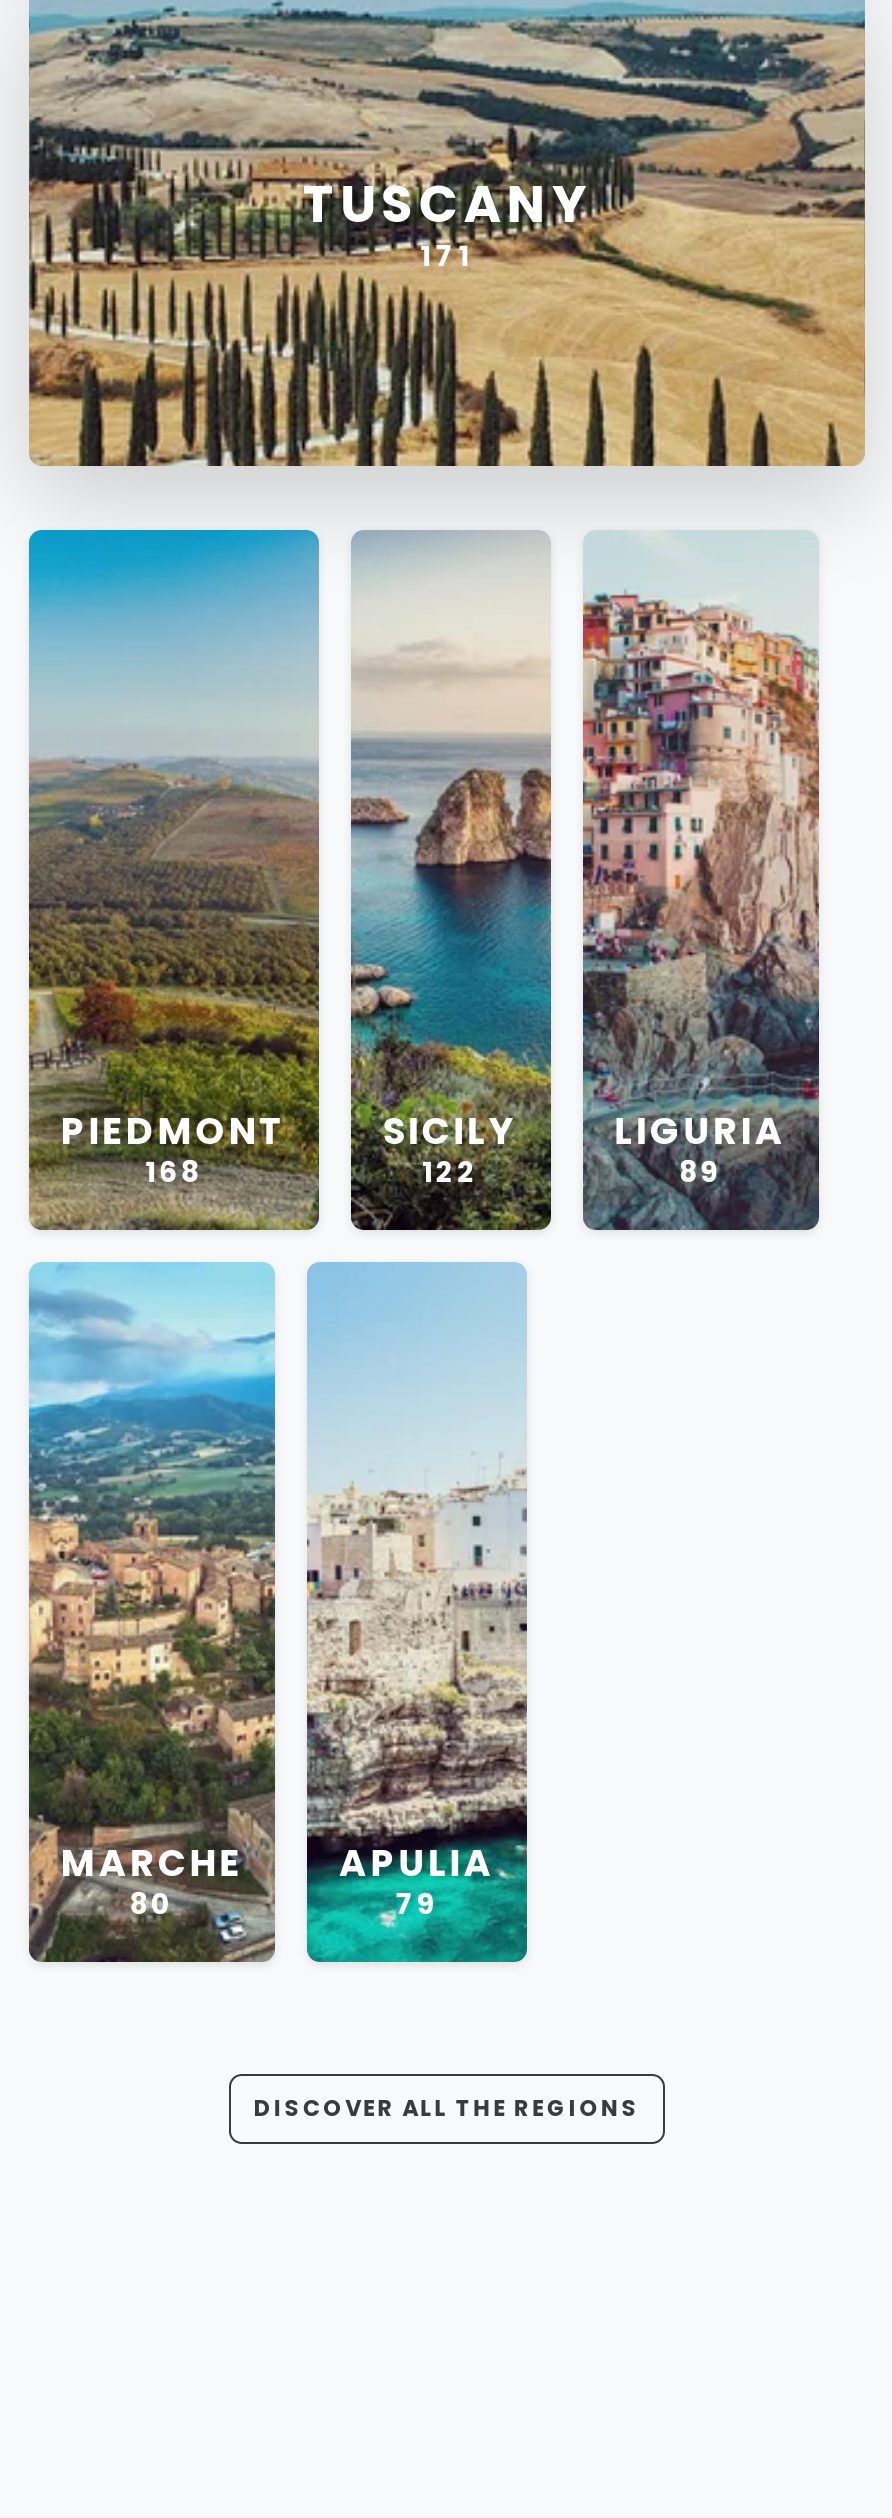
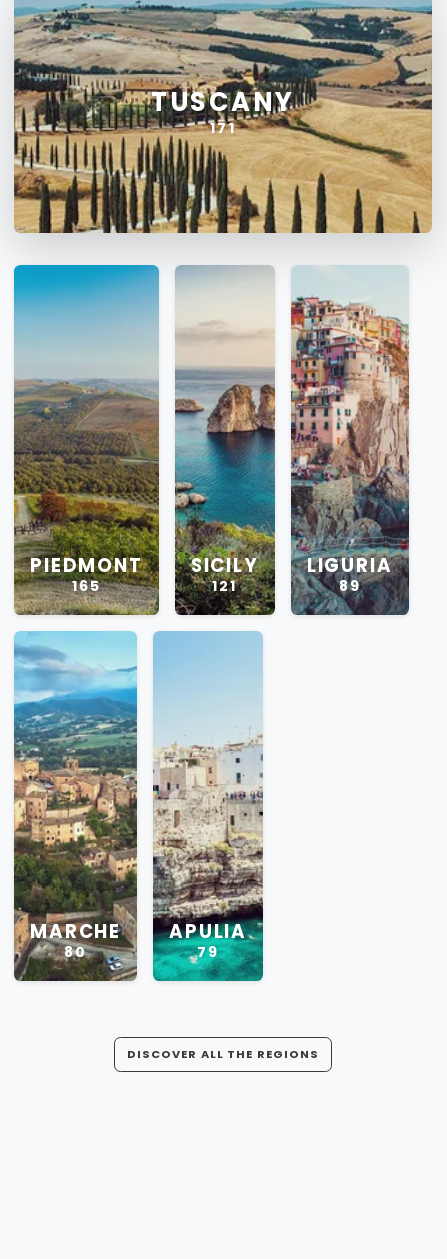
[145,1151,202,1191] 168 -> [72,575,101,595] 165
[422,1151,479,1191] 122 -> [212,575,237,595] 121

